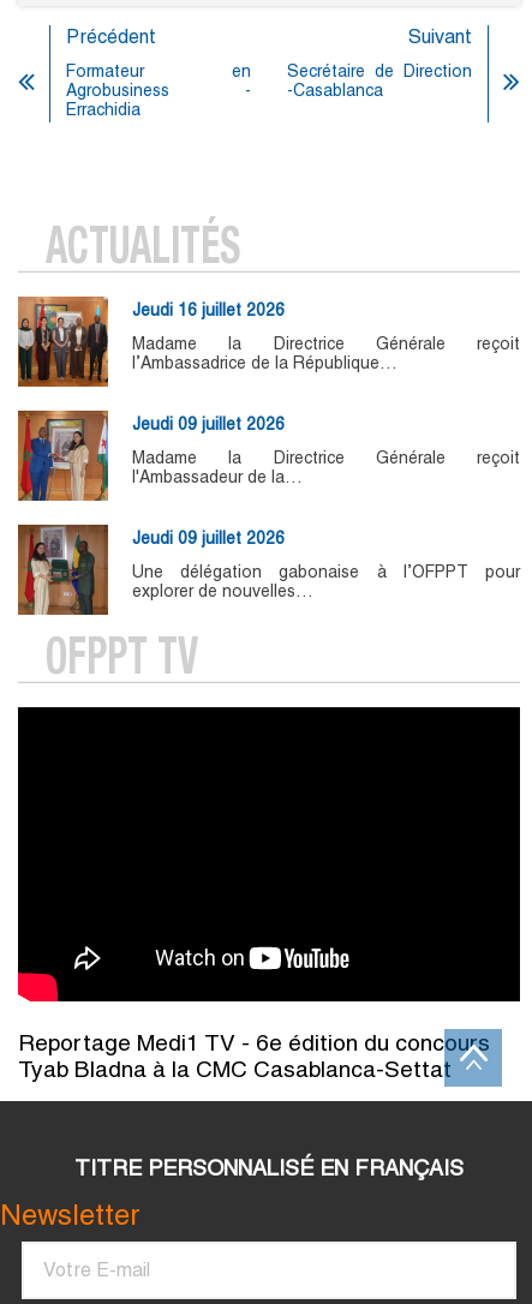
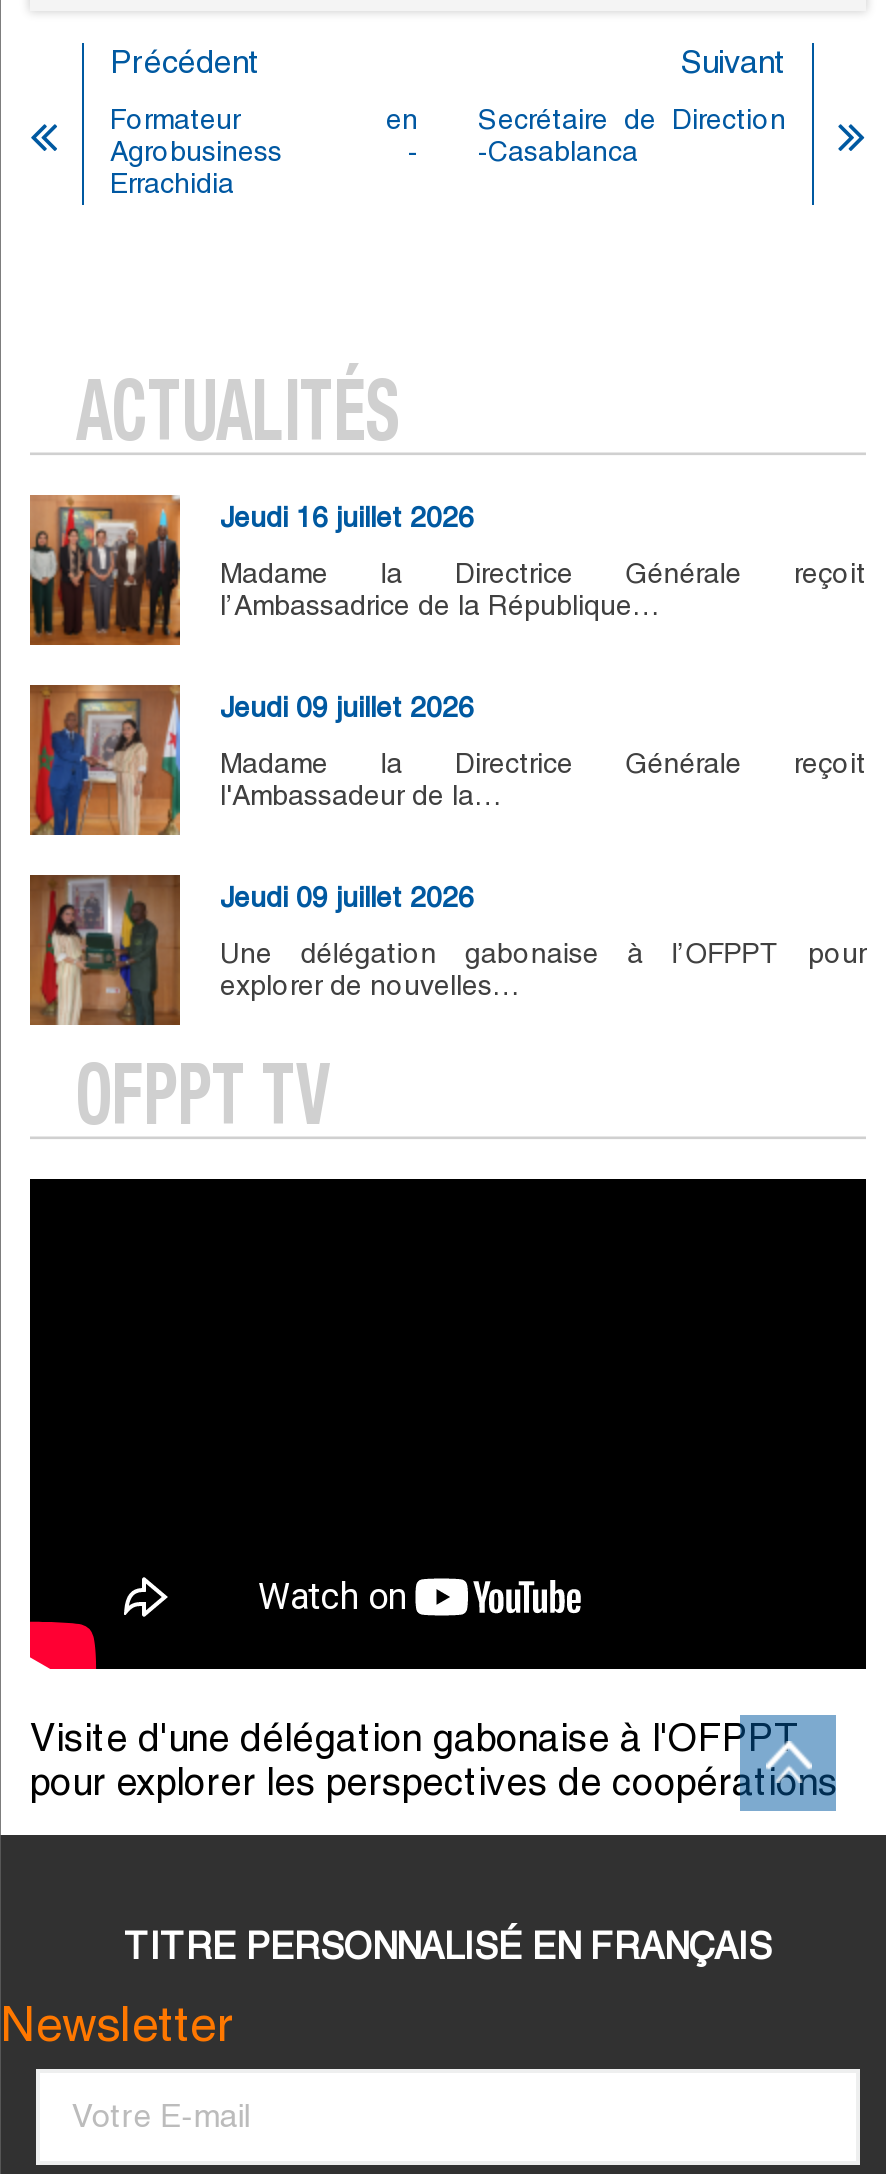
[18,1030,490,1082] Reportage Medi1 TV - 6e édition du concours | Tyab Bladna à la CMC Casablanca-Settat -> [30,1716,838,1804] Visite d'une délégation gabonaise à l'OFPPT | pour explorer les perspectives de coopérations

